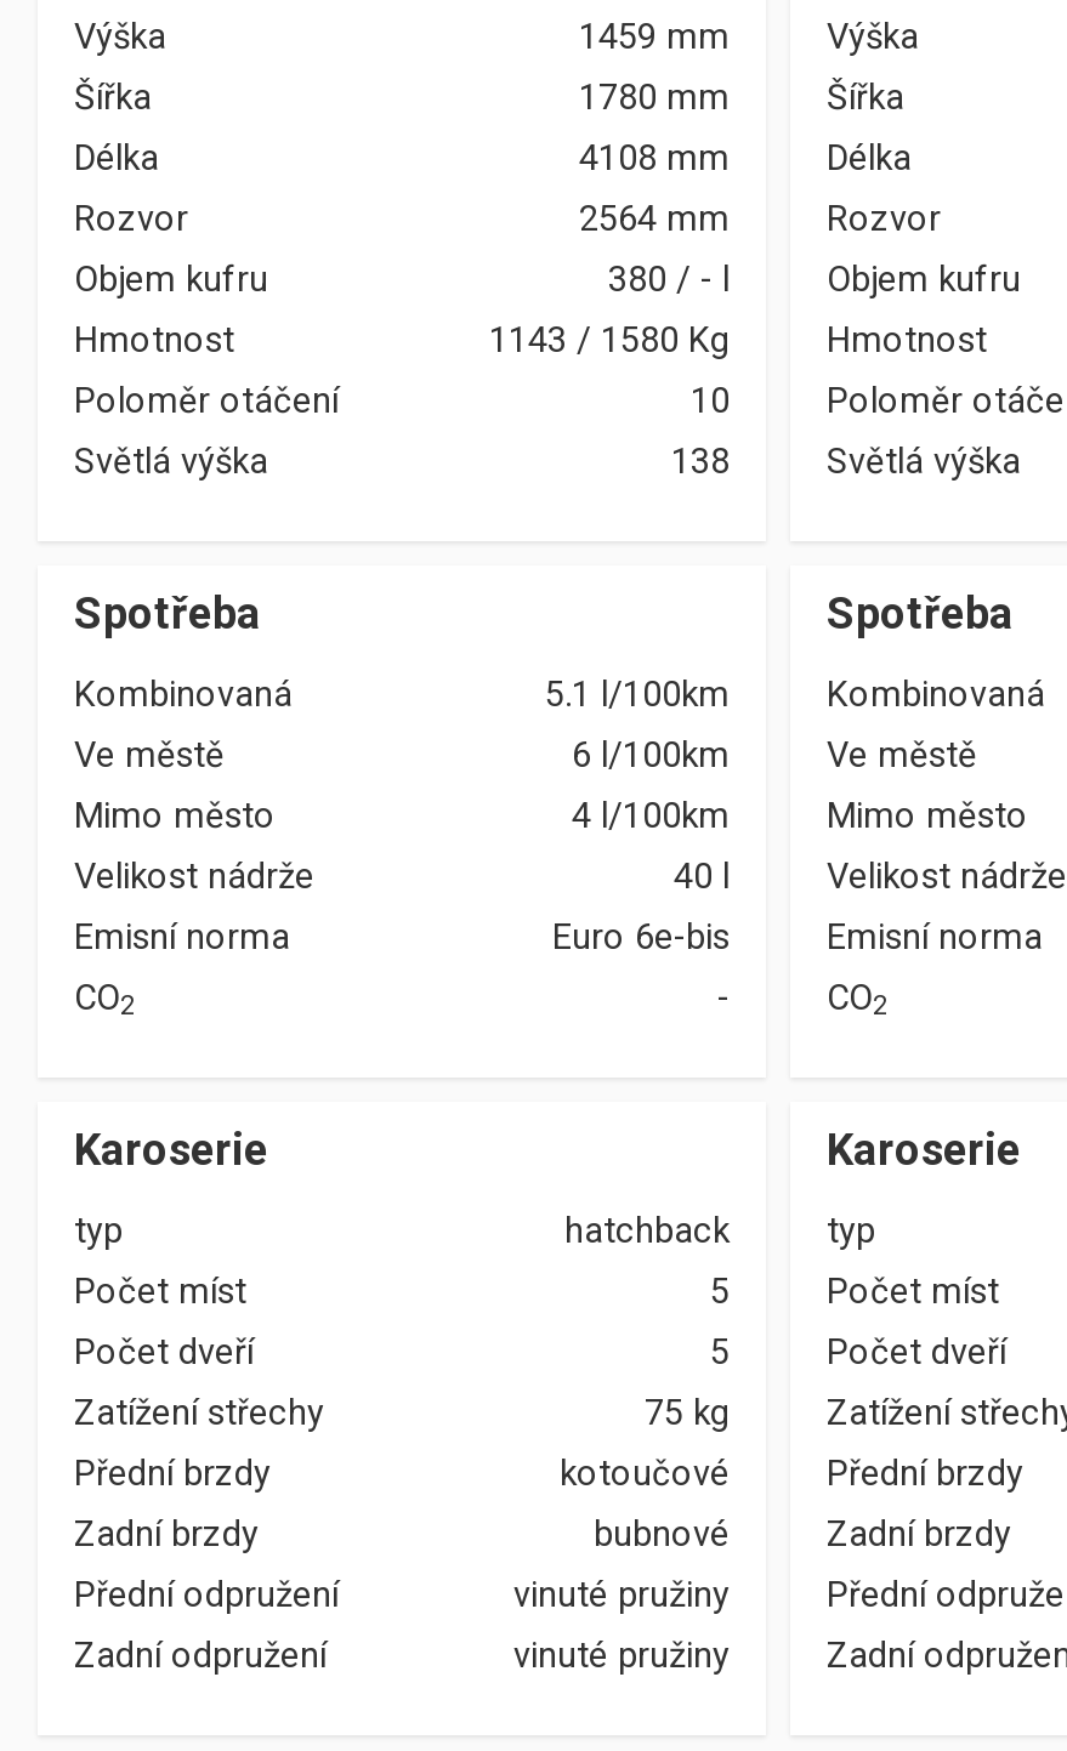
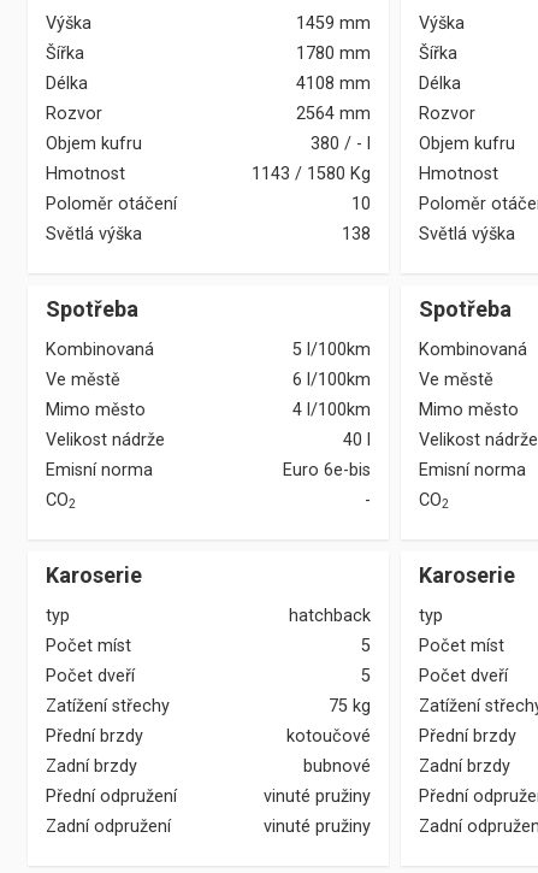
[545,674,730,715] 5.1 l/100km -> [292,339,371,360] 5 l/100km

